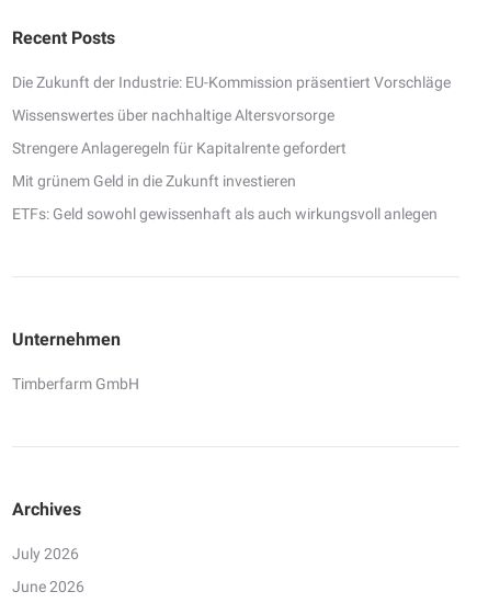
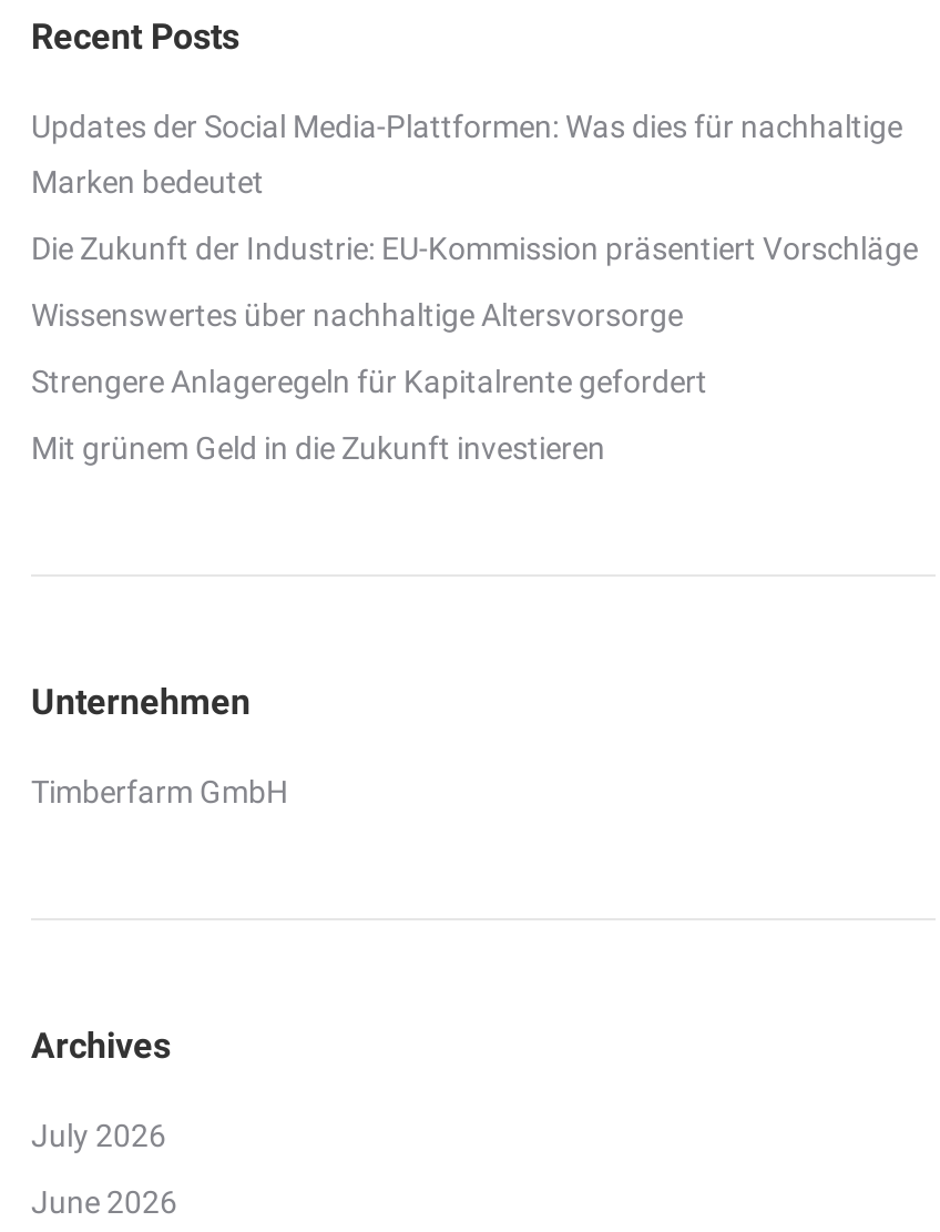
none -> [31,109,902,200] Updates der Social Media-Plattformen: Was dies für nachhaltige | Marken bedeutet
moved [12,73,451,190] -> [31,231,918,466]: Die Zukunft der Industrie: EU-Kommission präsentiert Vorschläge | Wissenswertes über nachhaltige Altersvorsorge | Strengere Anlageregeln für Kapitalrente gefordert | Mit grünem Geld in die Zukunft investieren
[12,205,438,223] ETFs: Geld sowohl gewissenhaft als auch wirkungsvoll anlegen -> none

